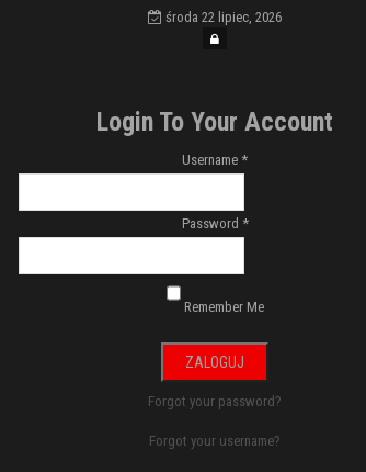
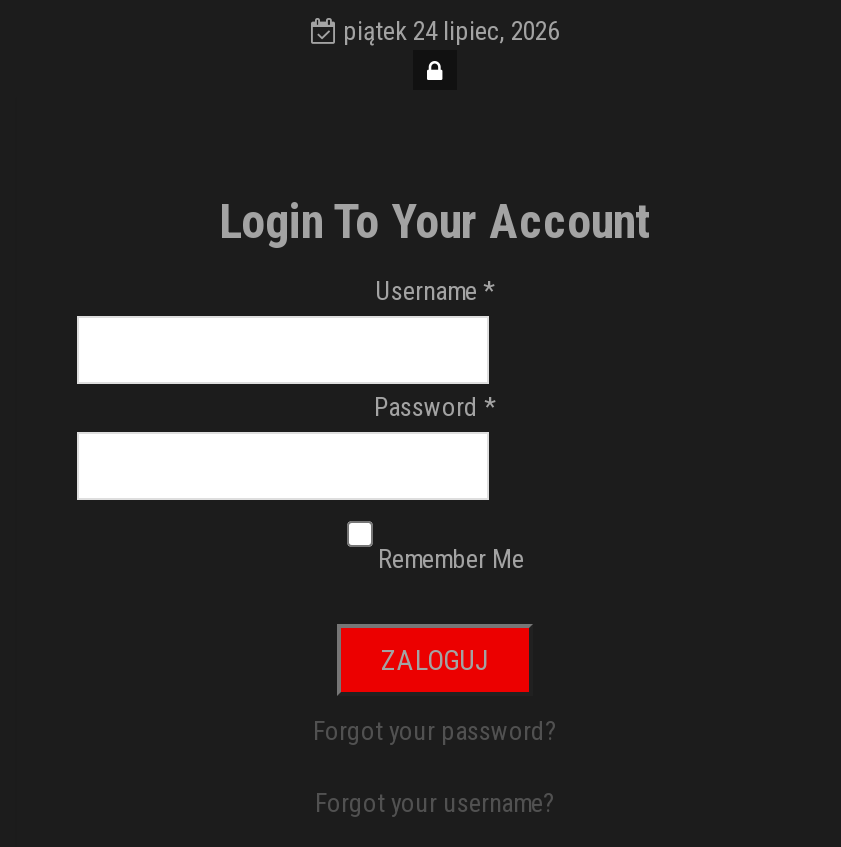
[162,9,282,25] środa 22 lipiec, 2026 -> [337,16,559,46] piątek 24 lipiec, 2026

